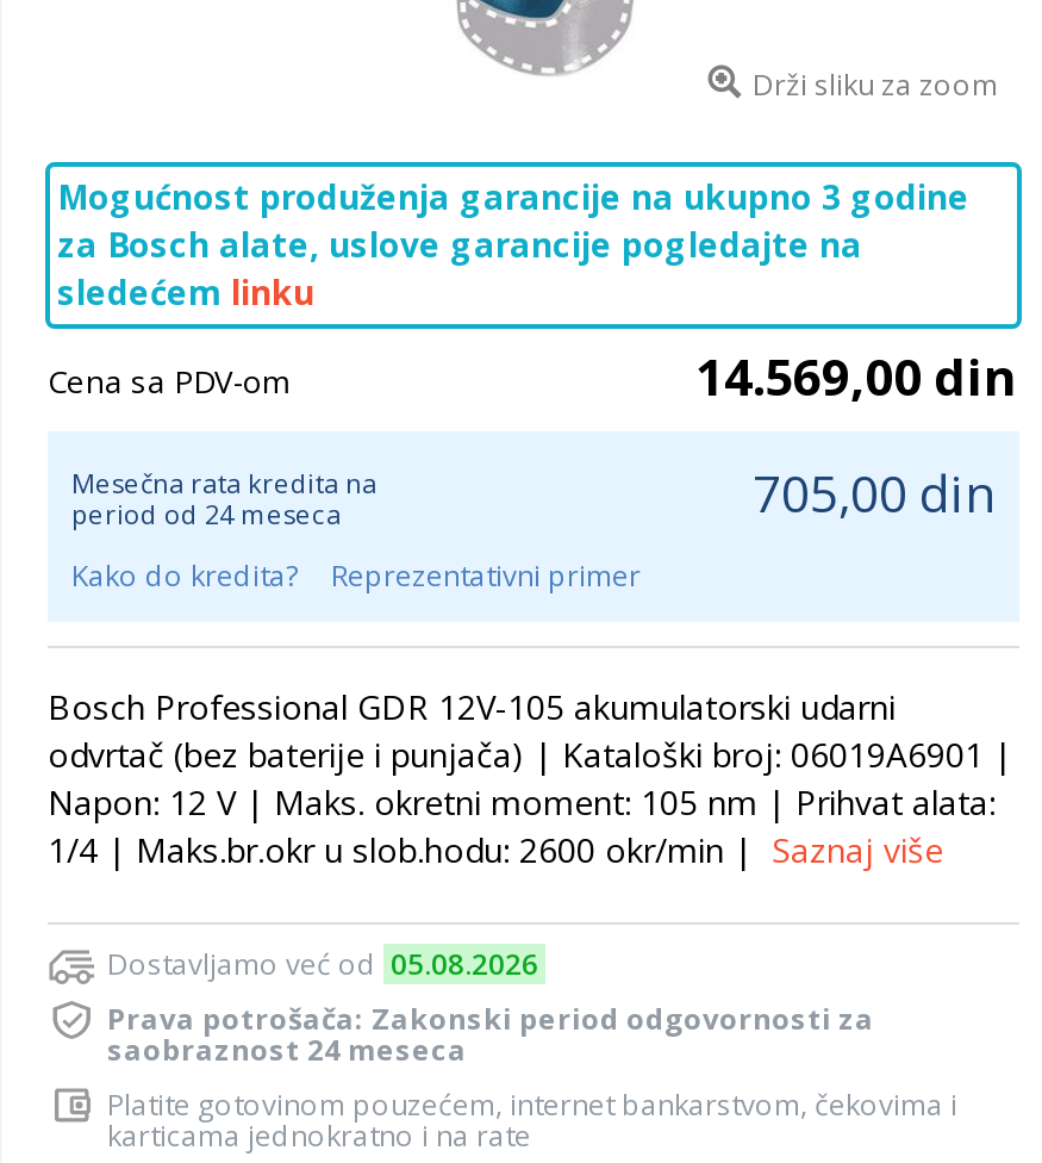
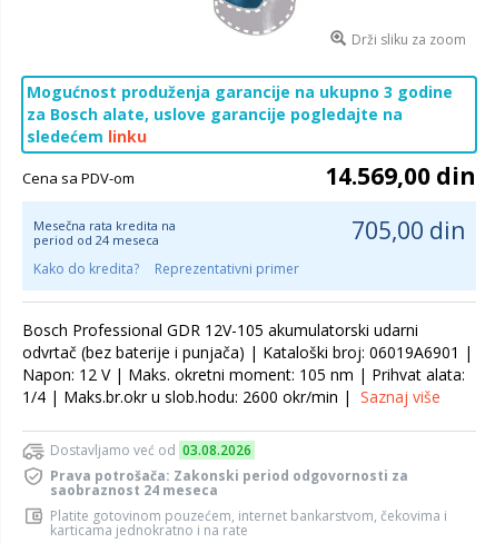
[107,944,538,984] Dostavljamo već od 05.08.2026 -> [50,441,251,460] Dostavljamo već od 03.08.2026

